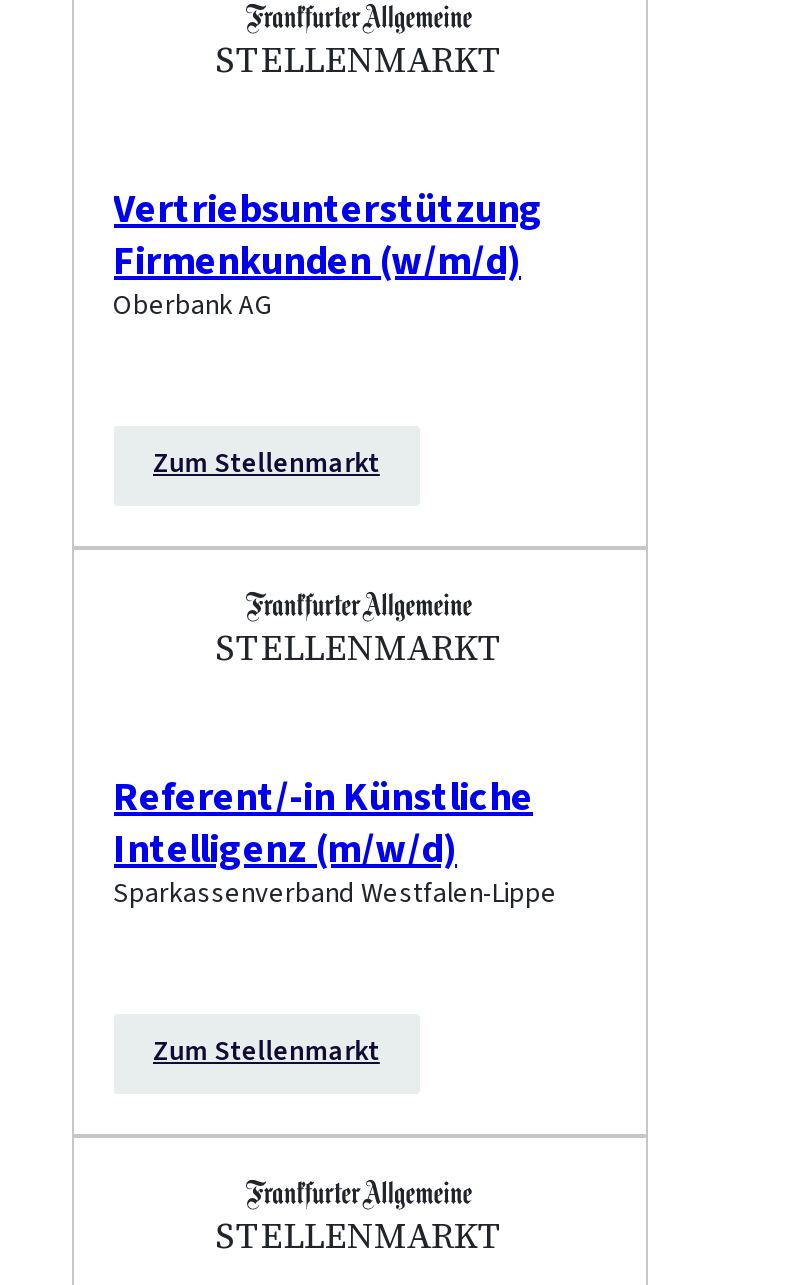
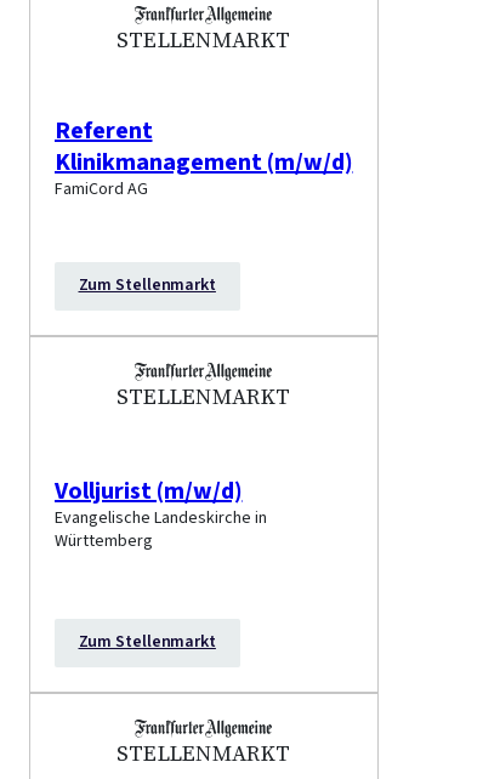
[113,181,543,325] Vertriebsunterstützung | Firmenkunden (w/m/d) | Oberbank AG -> [54,114,353,201] Referent | Klinikmanagement (m/w/d) | FamiCord AG
[113,769,557,913] Referent/-in Künstliche | Intelligenz (m/w/d) | Sparkassenverband Westfalen-Lippe -> [54,475,266,554] Volljurist (m/w/d) | Evangelische Landeskirche in | Württemberg

